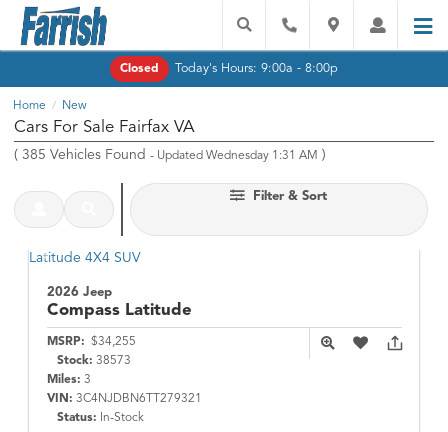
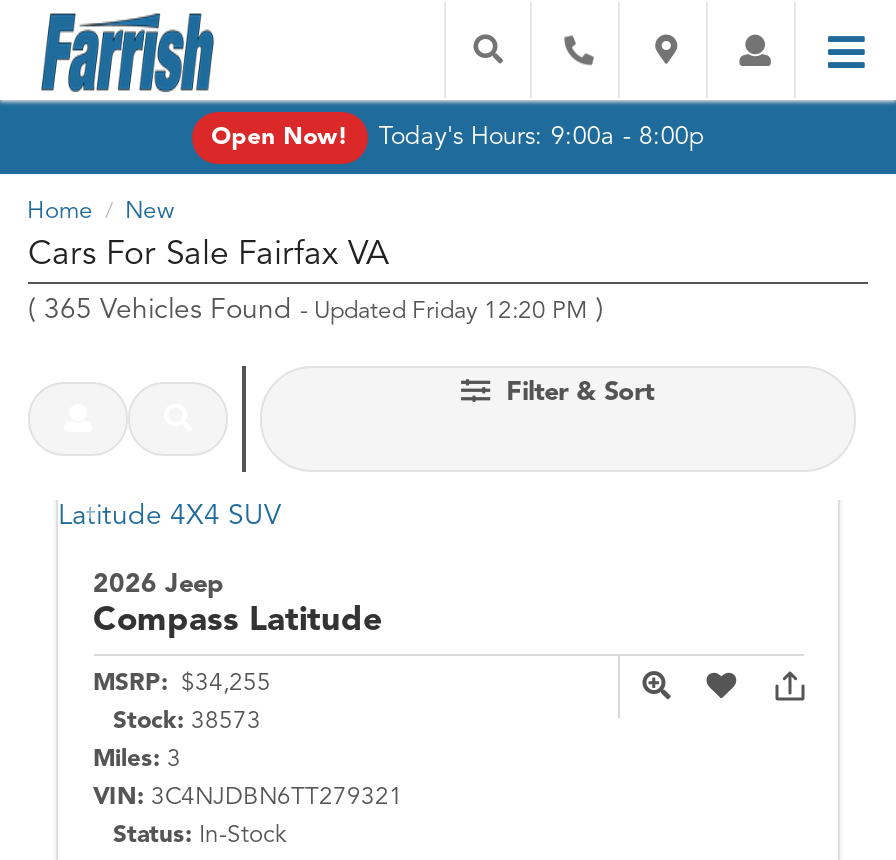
[120,63,159,75] Closed -> [211,125,347,149] Open Now!
[14,148,326,162] (385 Vehicles Found - Updated Wednesday 1:31 AM) -> [28,297,604,325] (365 Vehicles Found - Updated Friday 12:20 PM)

